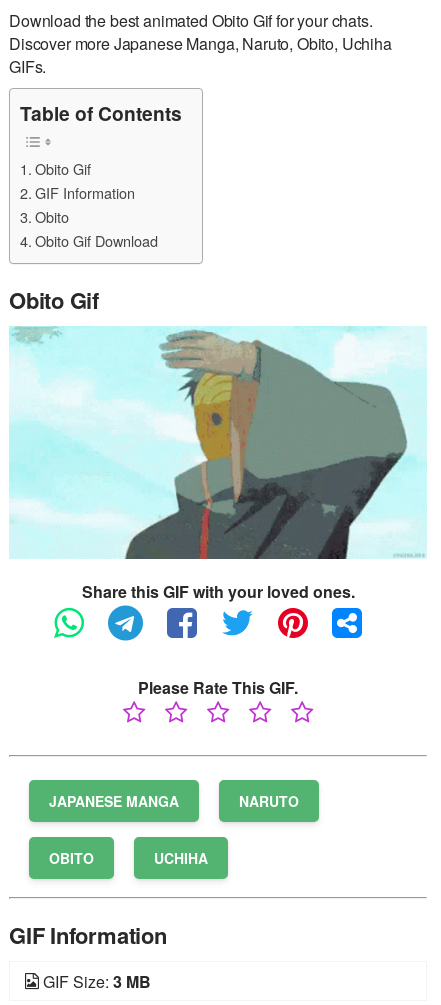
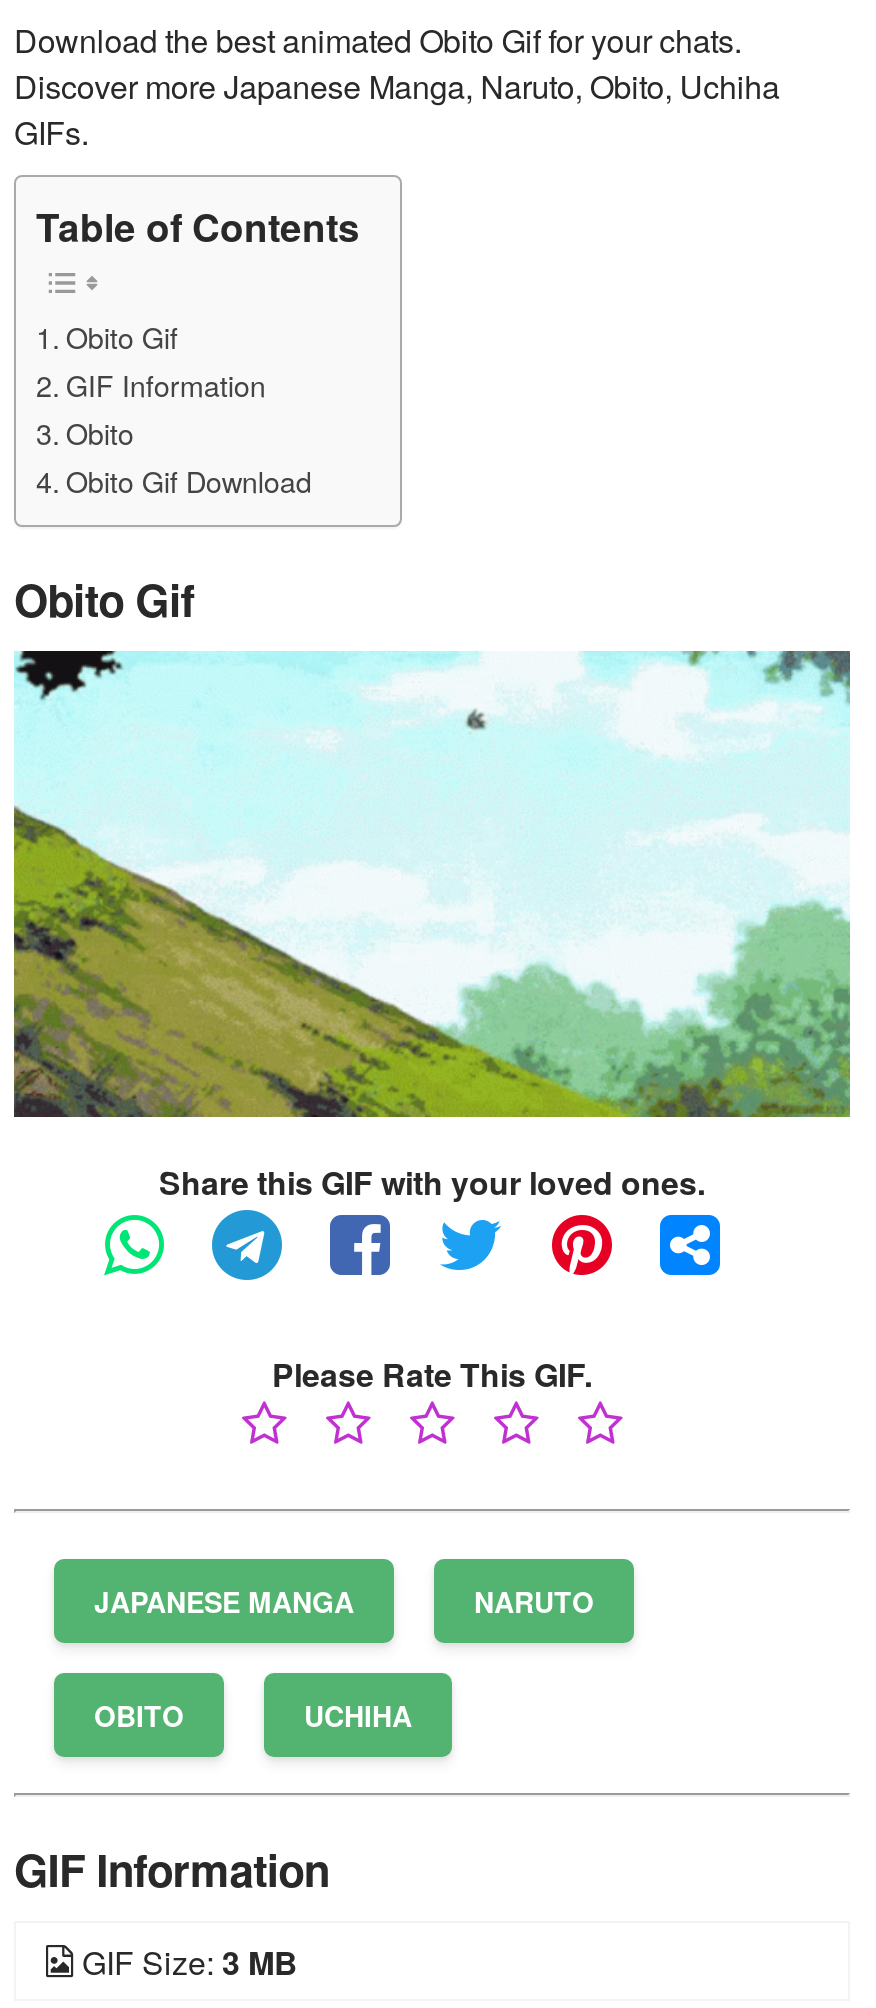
[9,326,427,560] [image] -> [12,649,852,1119] [image]

